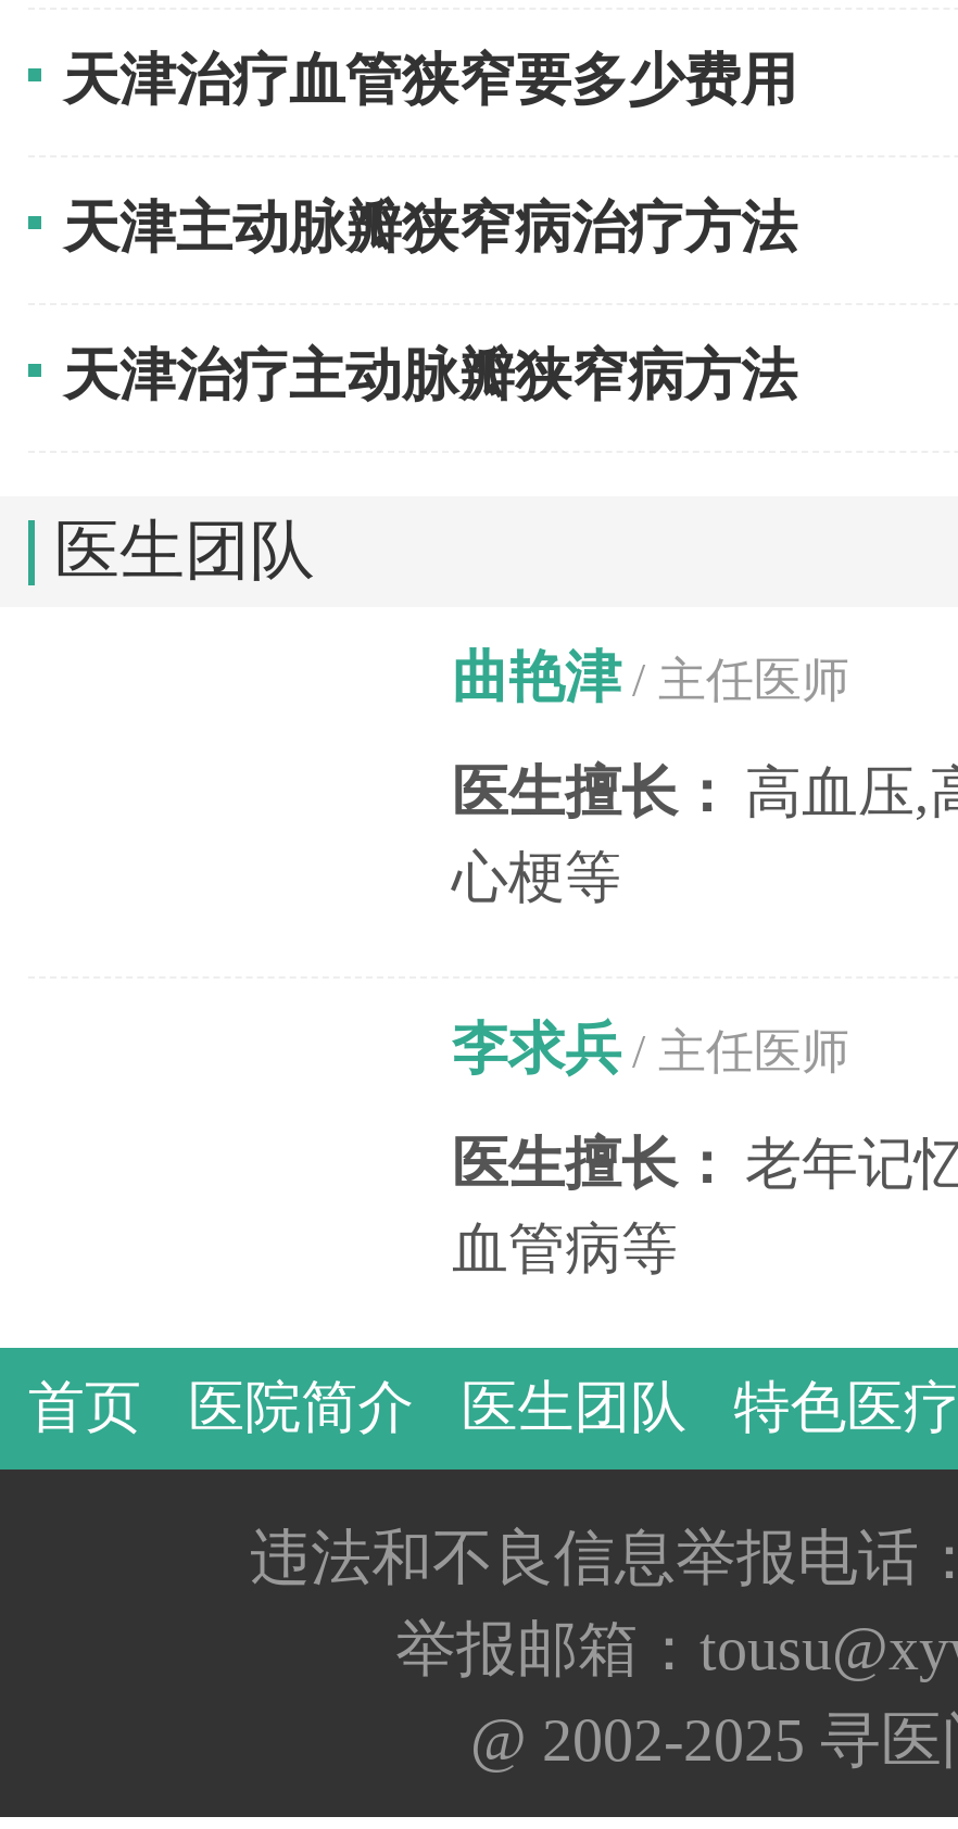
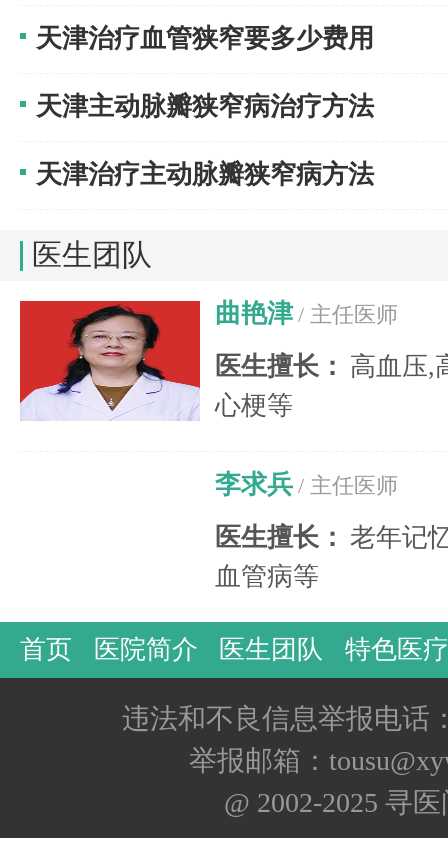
none -> [19,300,201,421] [image]

